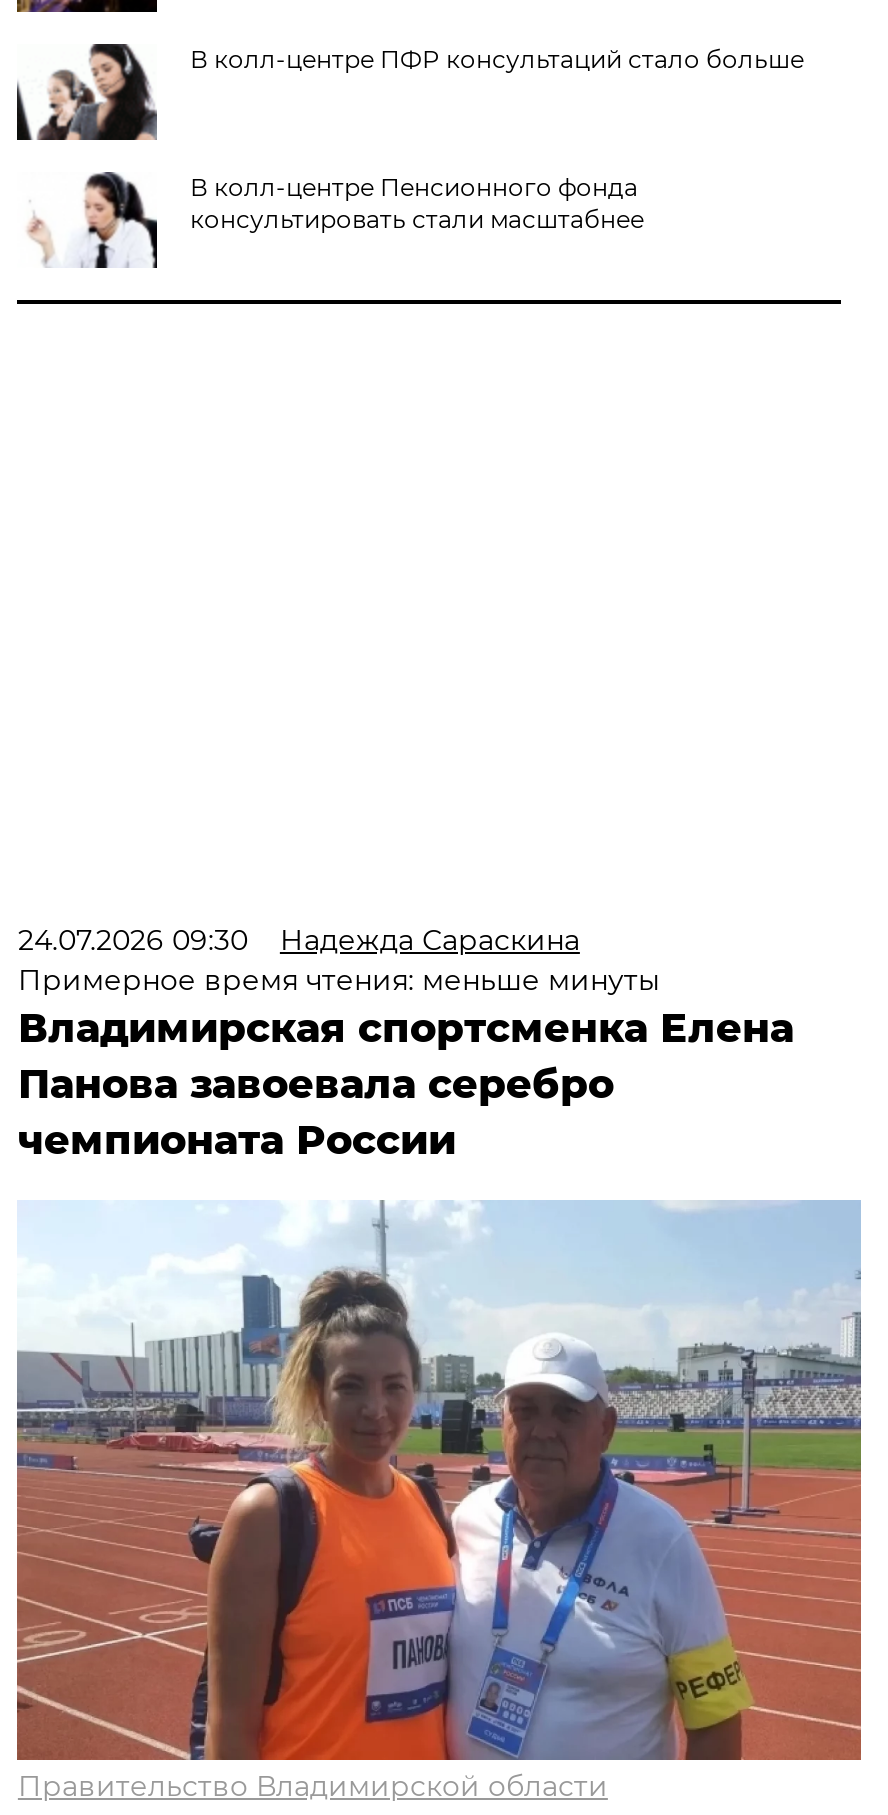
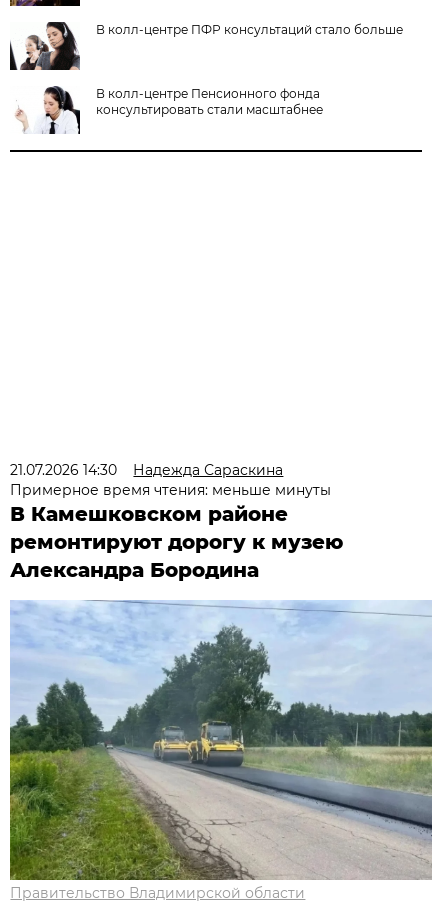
[18,922,580,958] 24.07.2026 09:30 Надежда Сараскина -> [10,461,283,479] 21.07.2026 14:30 Надежда Сараскина
[18,1004,794,1164] Владимирская спортсменка Елена | Панова завоевала серебро | чемпионата России -> [10,502,343,582] В Камешковском районе | ремонтируют дорогу к музею | Александра Бородина
[15,1200,863,1762] [image] -> [9,600,433,881] [image]

